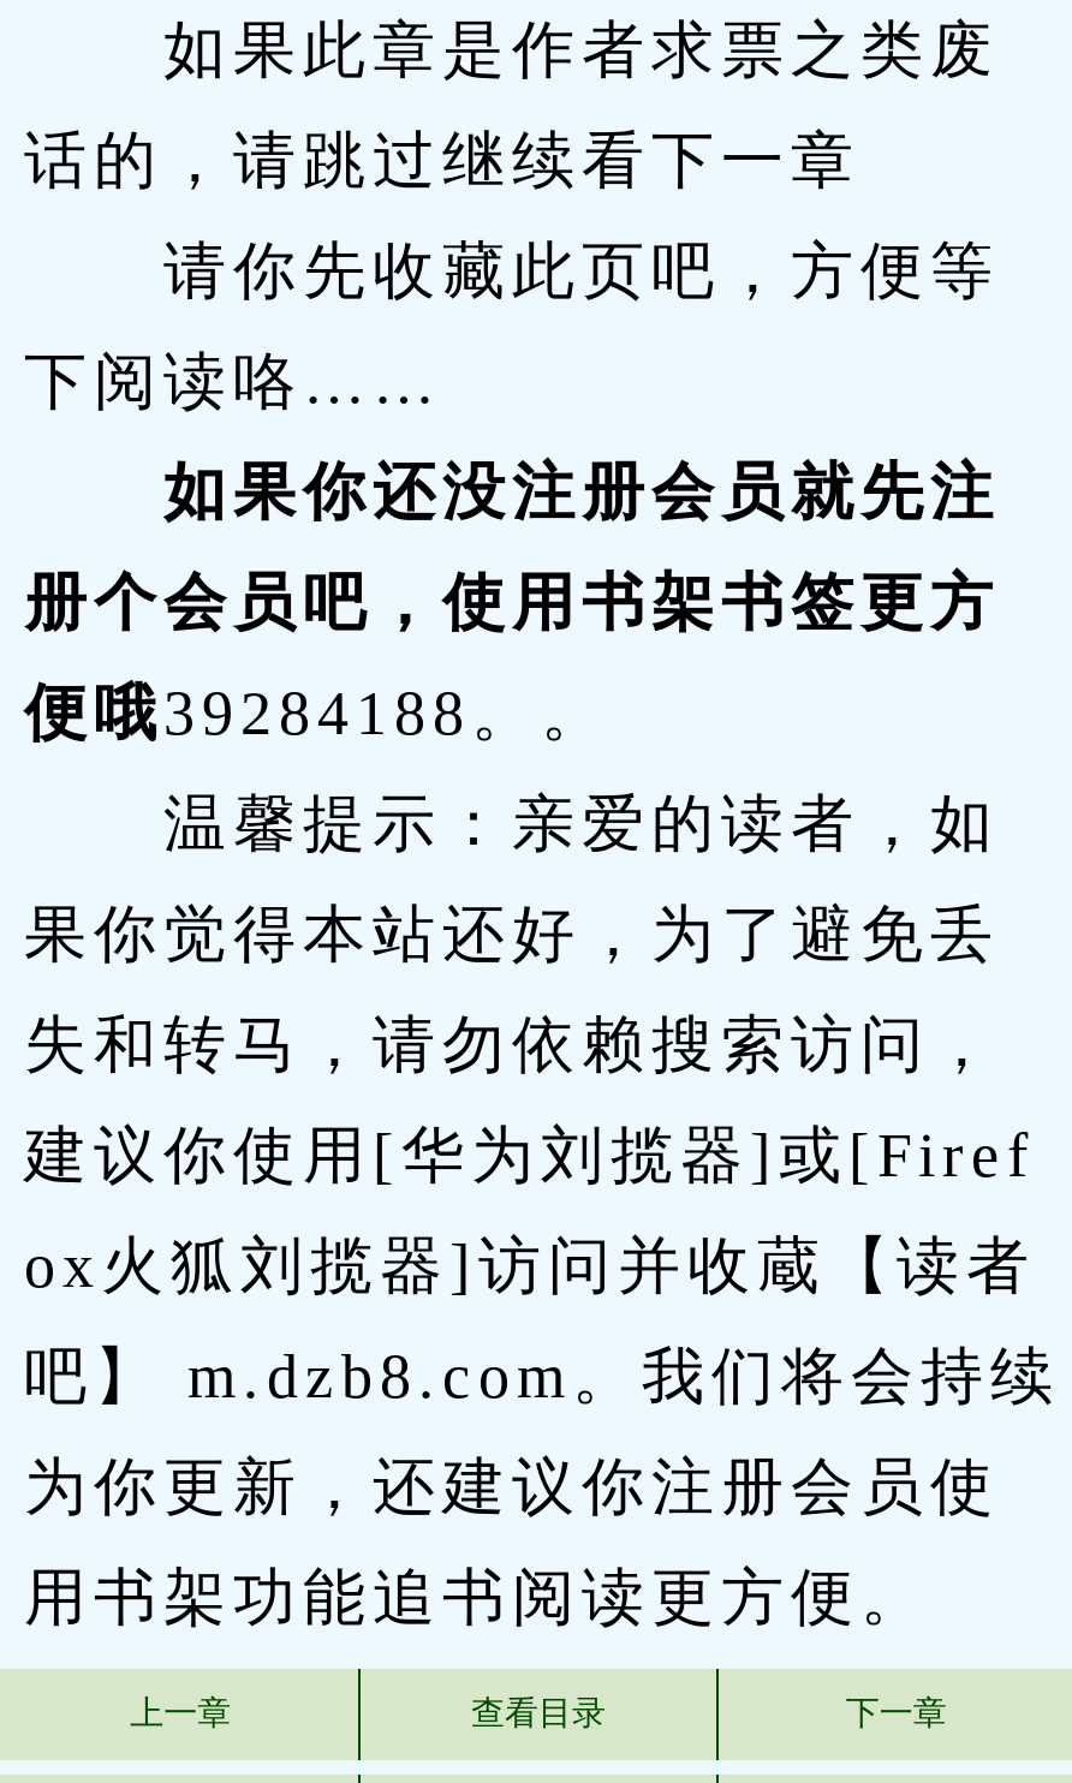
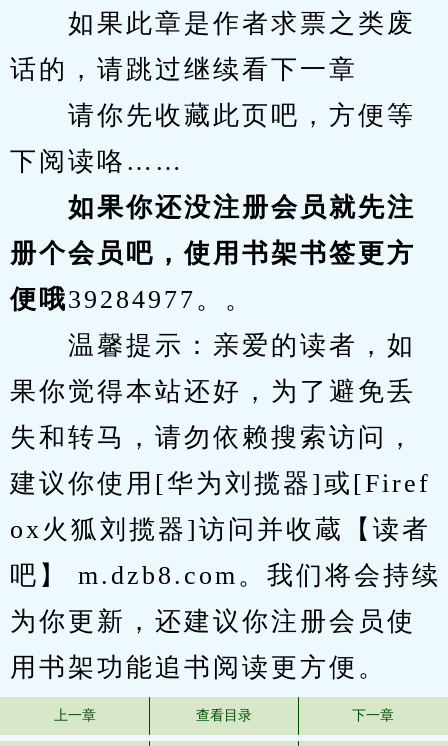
[24,679,611,749] 便哦39284188。。 -> [10,285,254,314] 便哦39284977。。

